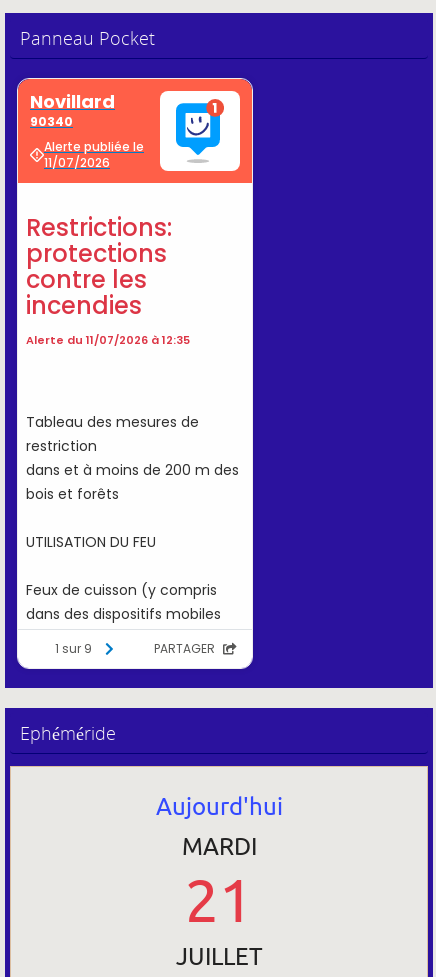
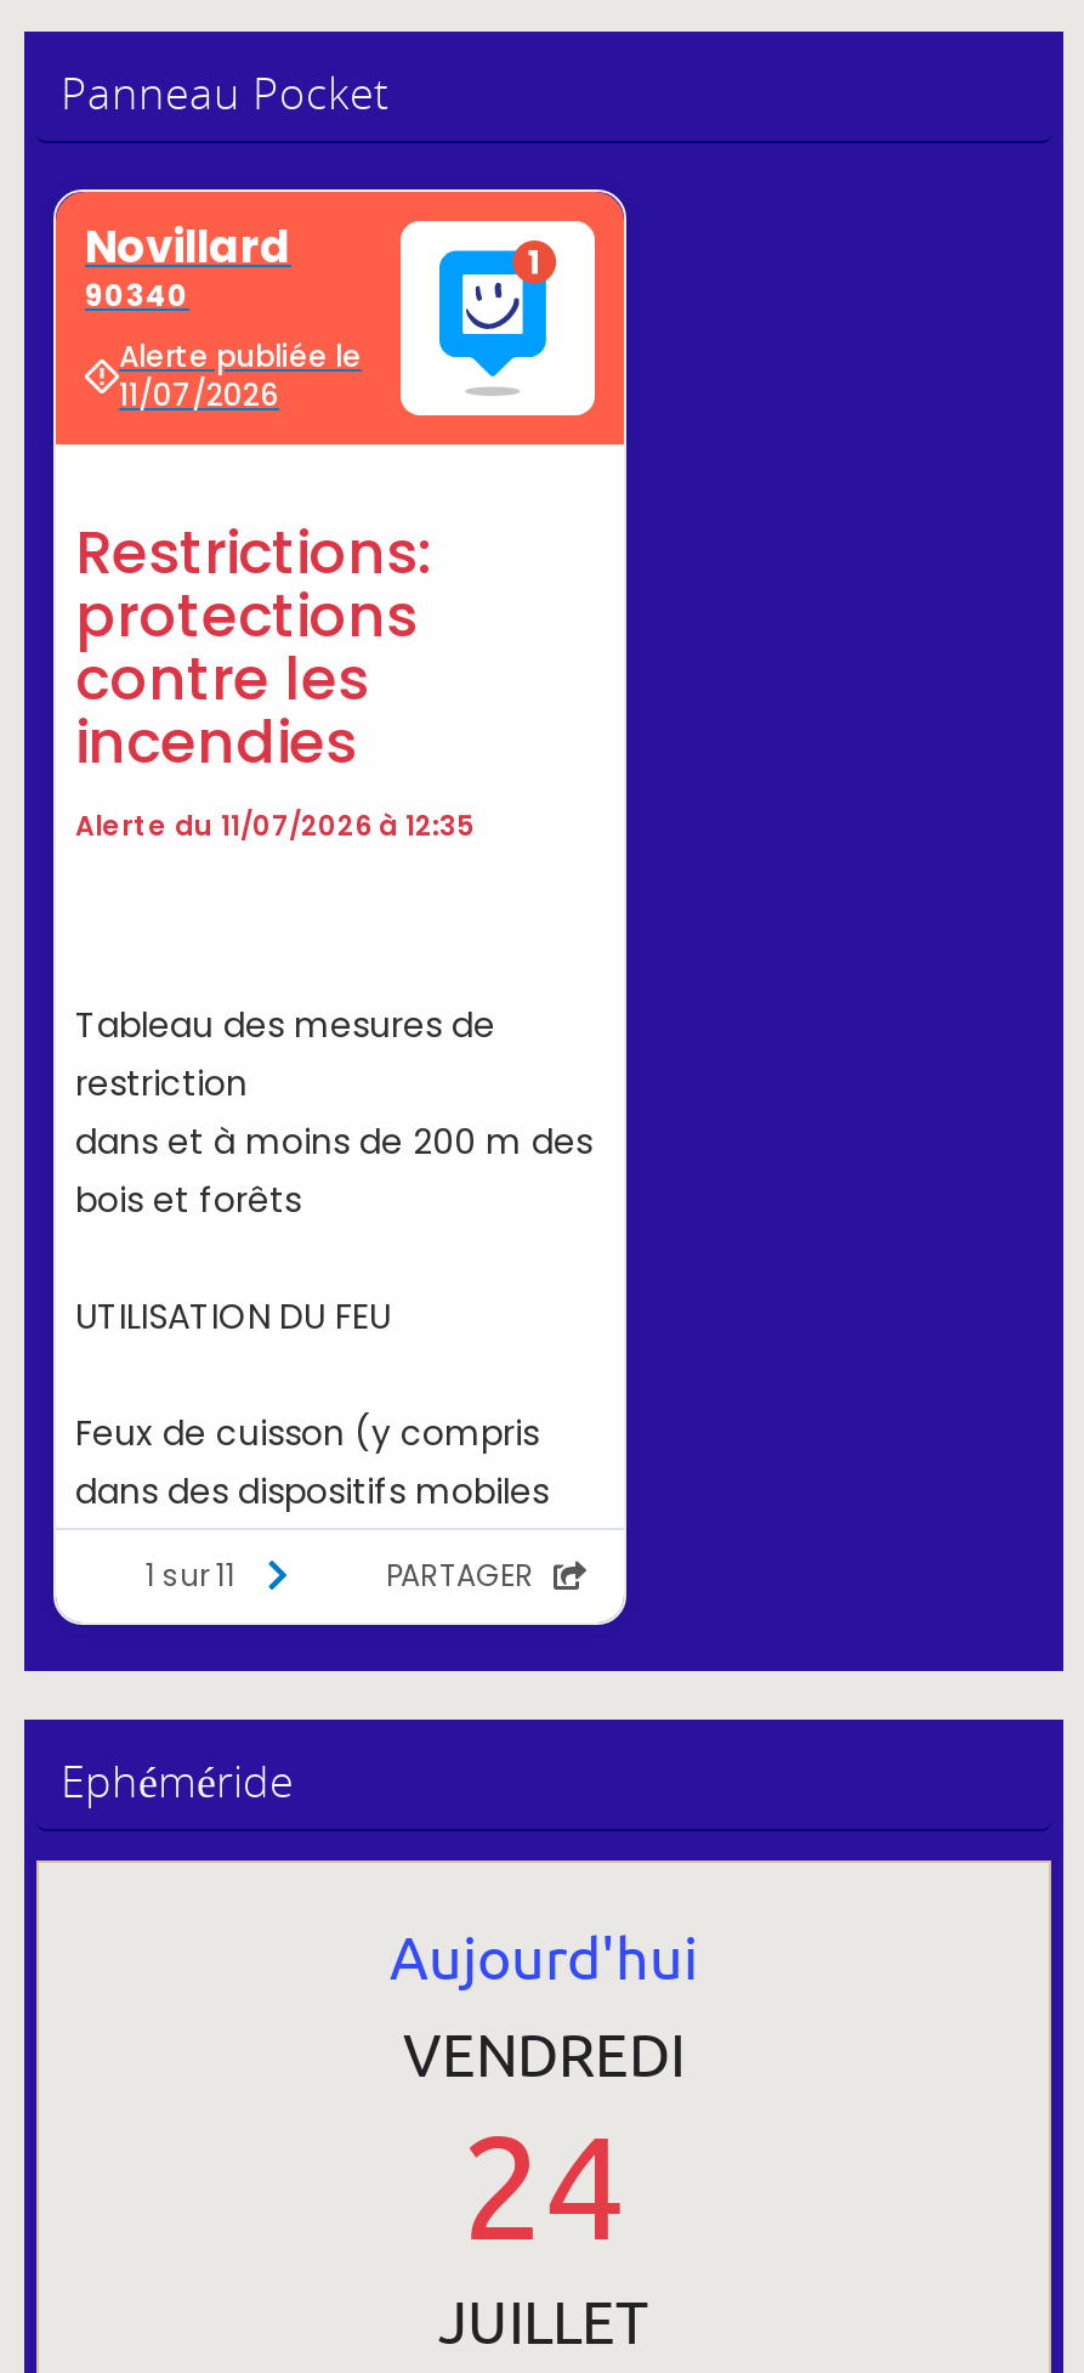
[181,832,256,940] MARDI | 21 -> [403,2021,685,2283] VENDREDI | 24

